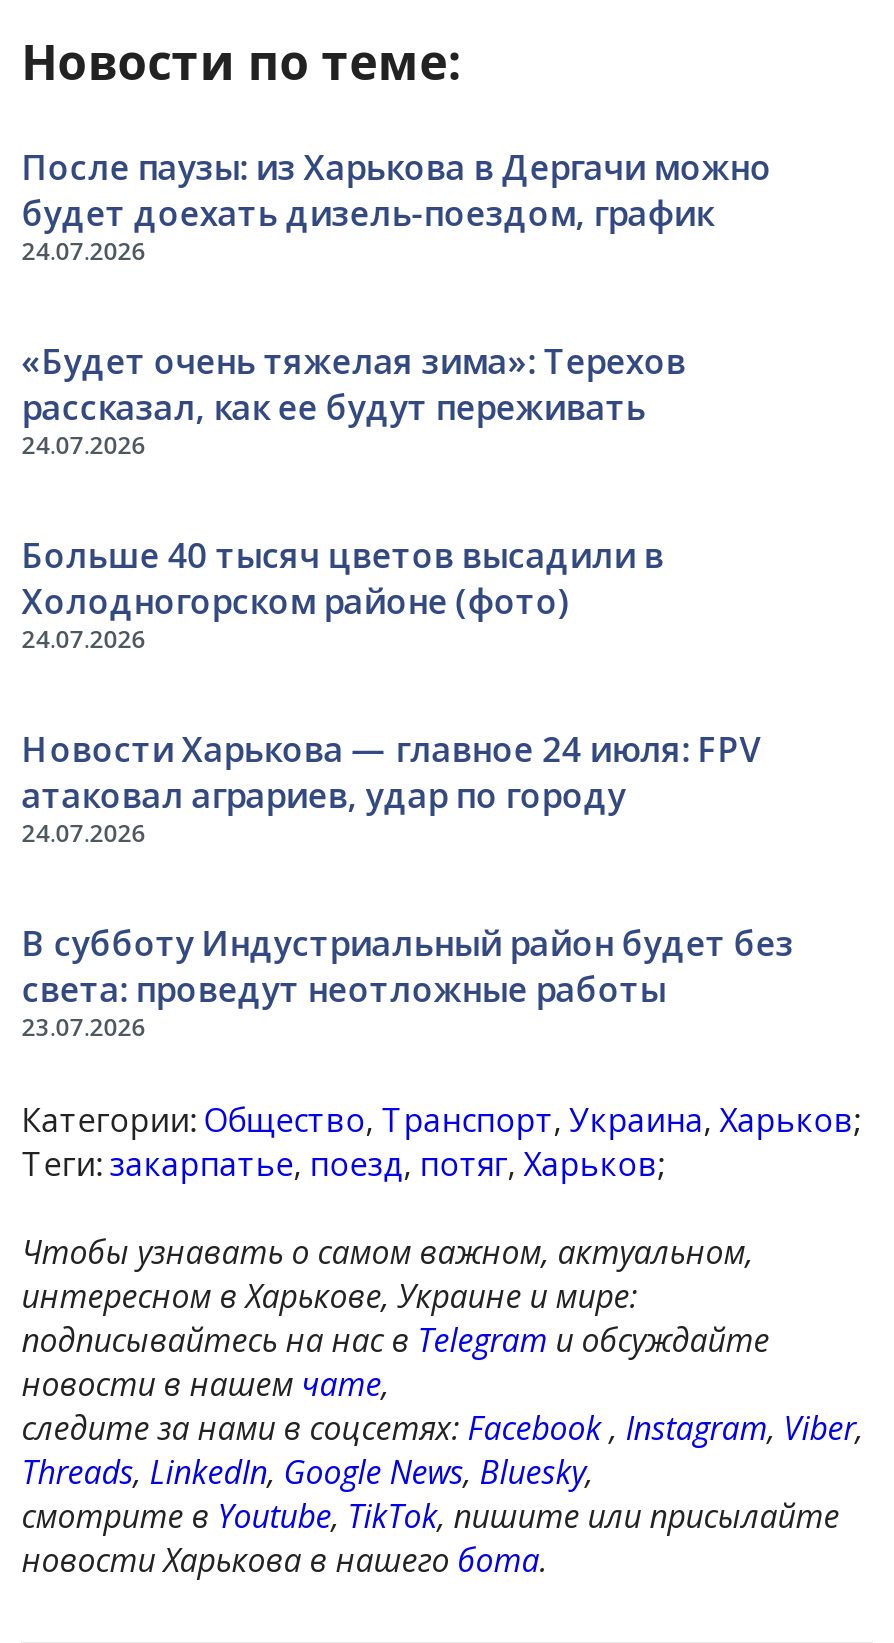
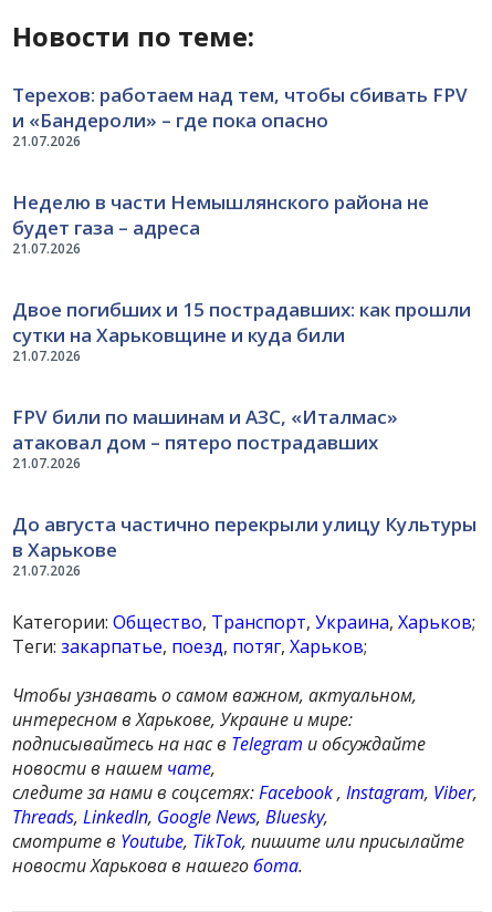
[21,143,771,235] После паузы: из Харькова в Дергачи можно | будет доехать дизель-поездом, график -> [12,82,468,133] Терехов: работаем над тем, чтобы сбивать FPV | и «Бандероли» – где пока опасно
[21,233,145,267] 24.07.2026 -> [12,132,81,150] 21.07.2026
[21,337,685,429] «Будет очень тяжелая зима»: Терехов | рассказал, как ее будут переживать -> [12,189,429,240] Неделю в части Немышлянского района не | будет газа – адреса
[21,427,145,461] 24.07.2026 -> [12,239,81,258] 21.07.2026
[21,531,663,623] Больше 40 тысяч цветов высадили в | Холодногорском районе (фото) -> [12,297,471,347] Двое погибших и 15 пострадавших: как прошли | сутки на Харьковщине и куда били
[21,621,145,655] 24.07.2026 -> [12,346,81,365] 21.07.2026
[21,725,761,817] Новости Харькова — главное 24 июля: FPV | атаковал аграриев, удар по городу -> [12,404,398,455] FPV били по машинам и АЗС, «Италмас» | атаковал дом – пятеро пострадавших
[21,815,145,849] 24.07.2026 -> [12,454,81,472] 21.07.2026
[21,919,793,1011] В субботу Индустриальный район будет без | света: проведут неотложные работы -> [12,511,477,562] До августа частично перекрыли улицу Культуры | в Харькове
[21,1009,145,1043] 23.07.2026 -> [12,561,81,580] 21.07.2026

